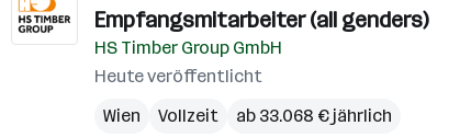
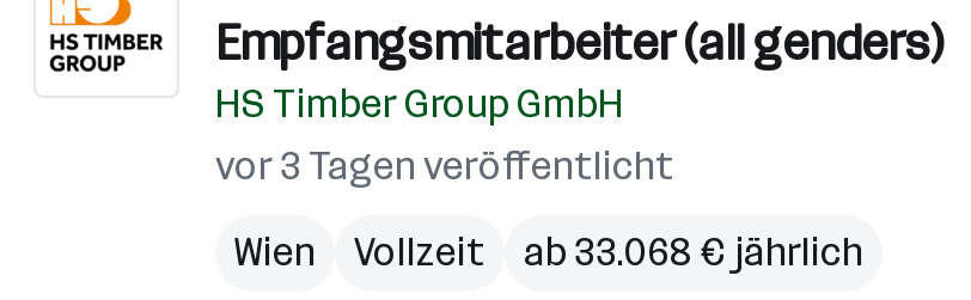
[94,66,262,87] Heute veröffentlicht -> [215,143,674,189] vor 3 Tagen veröffentlicht

